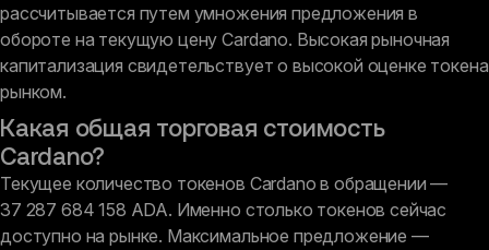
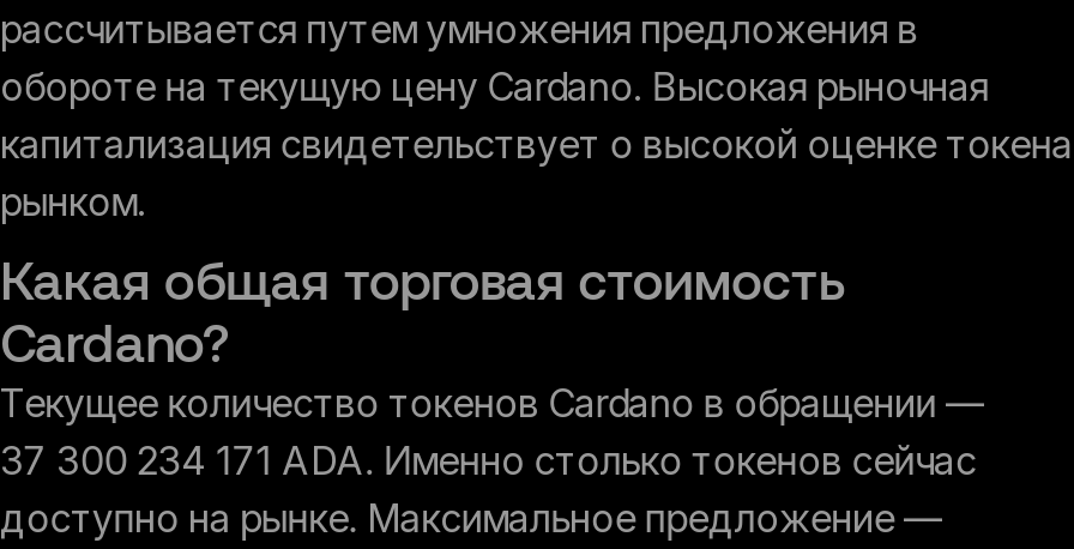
[0,199,447,221] 37 287 684 158 ADA. Именно столько токенов сейчас -> [0,436,976,484] 37 300 234 171 ADA. Именно столько токенов сейчас

